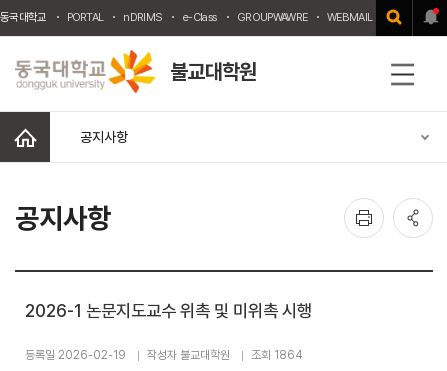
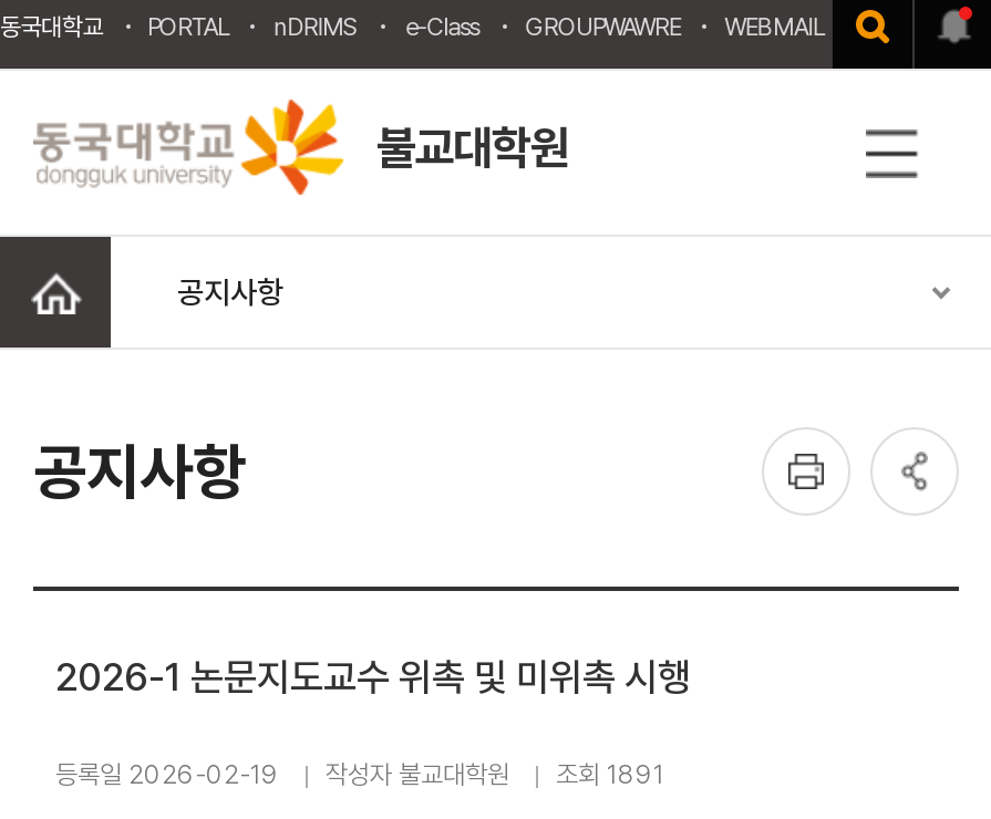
[25,348,303,362] 등록일 2026-02-19 작성자 불교대학원 조회 1864 -> [55,759,664,790] 등록일 2026-02-19 작성자 불교대학원 조회 1891

